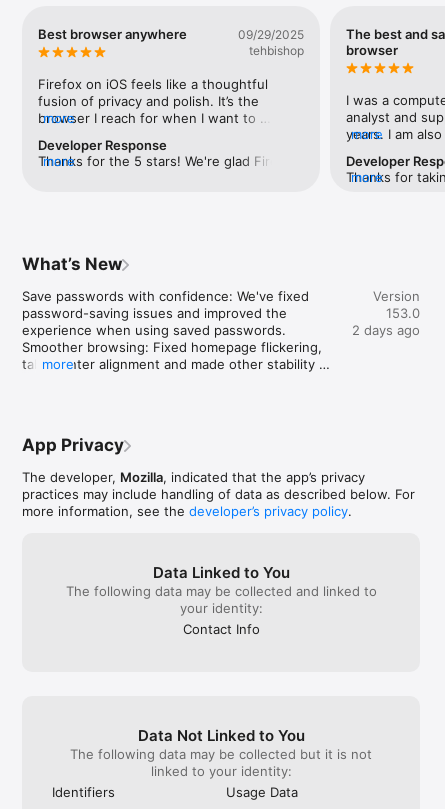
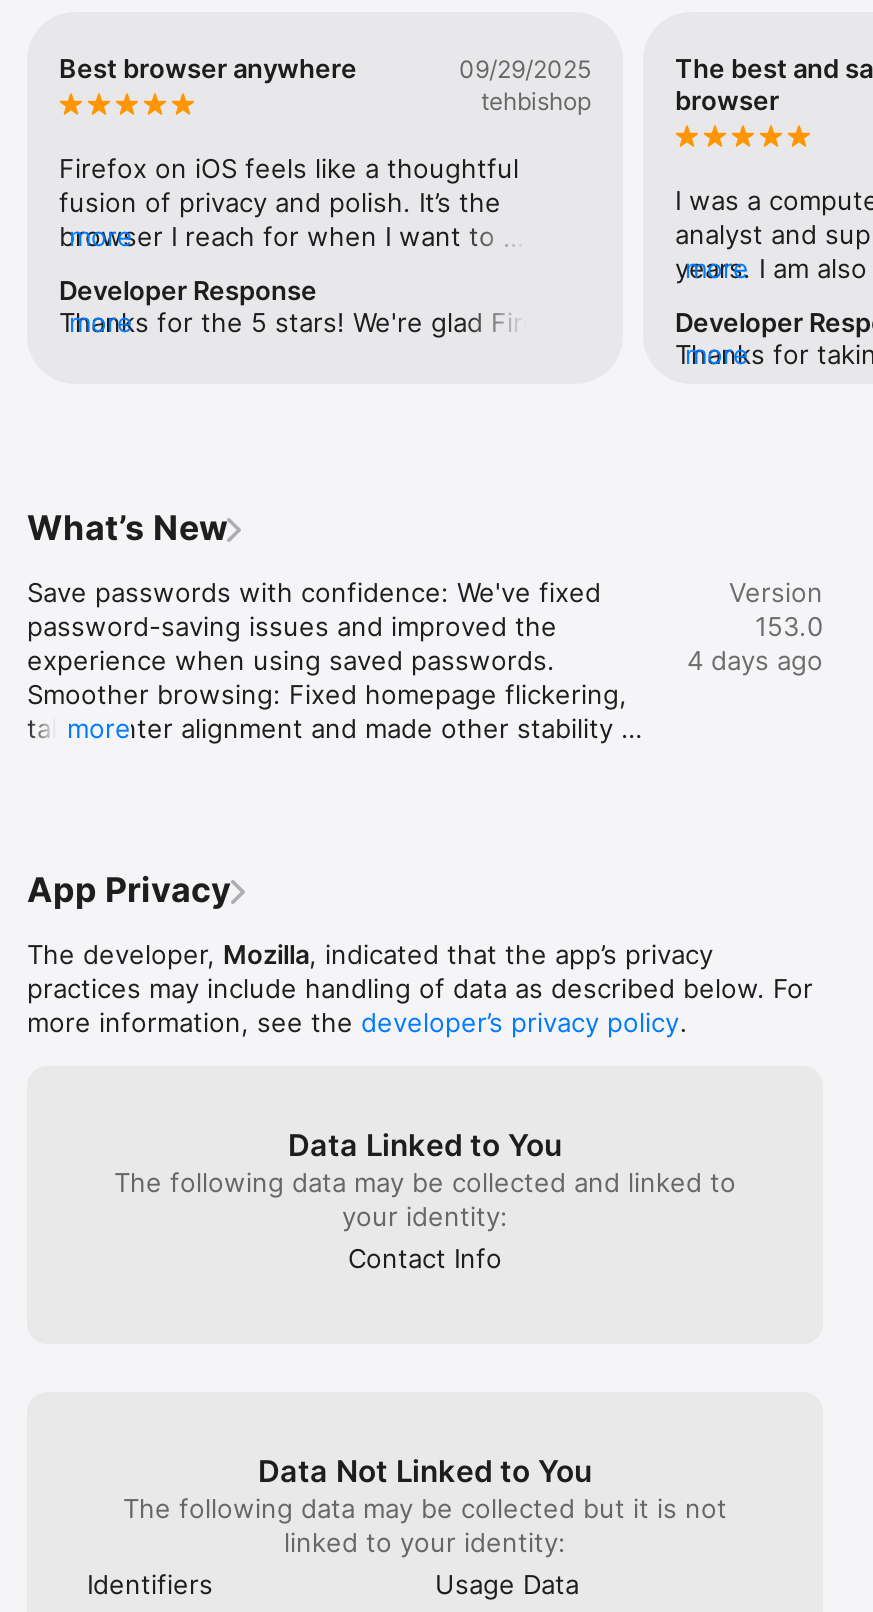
[352,322,420,338] 2 days ago -> [687,644,823,676] 4 days ago

